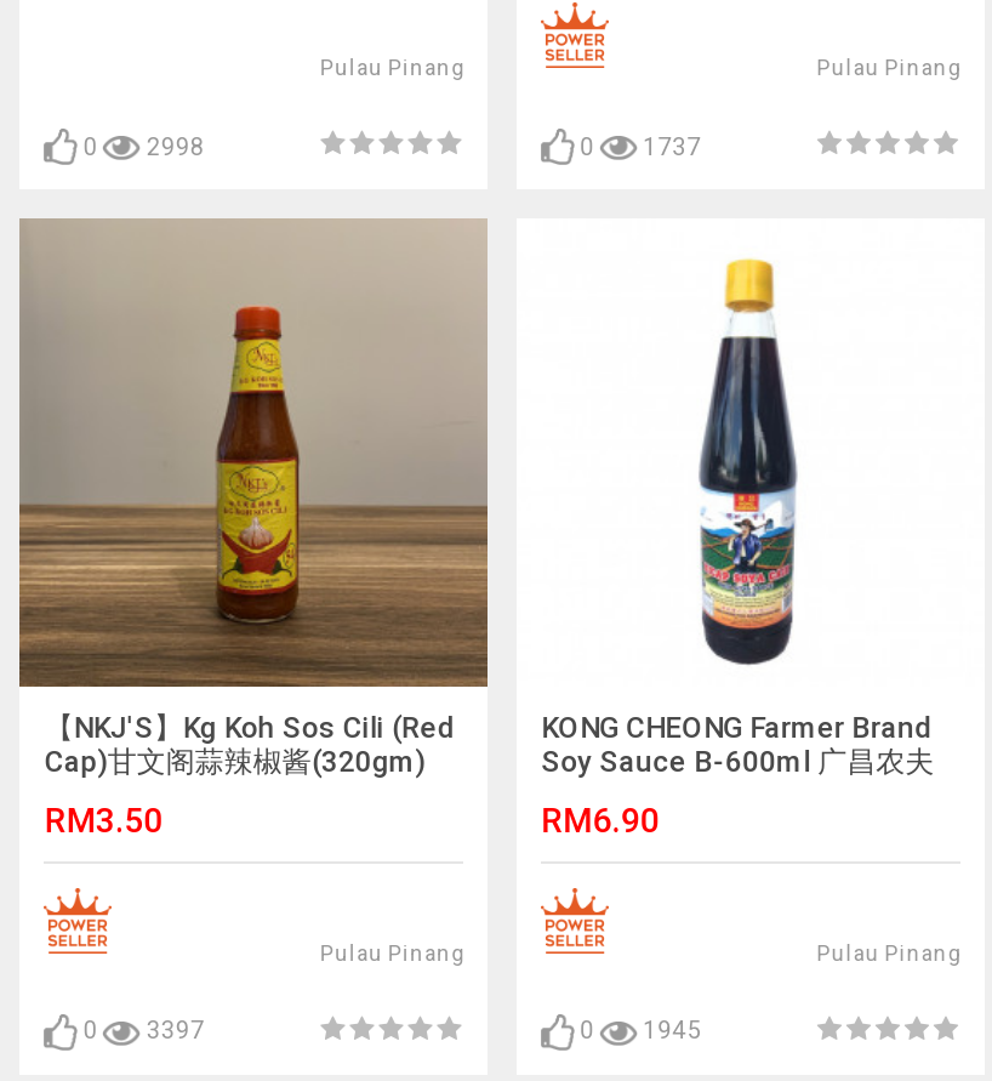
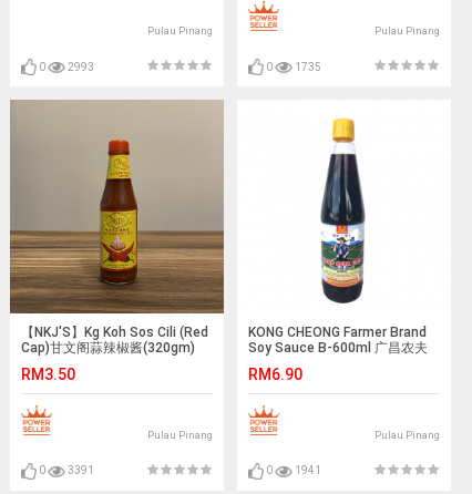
[79,132,205,159] 0 2998 -> [37,60,95,73] 0 2993
[575,132,701,159] 0 1737 -> [264,60,321,73] 0 1735
[79,1017,205,1044] 0 3397 -> [37,464,95,476] 0 3391
[575,1017,701,1044] 0 1945 -> [264,464,321,476] 0 1941

